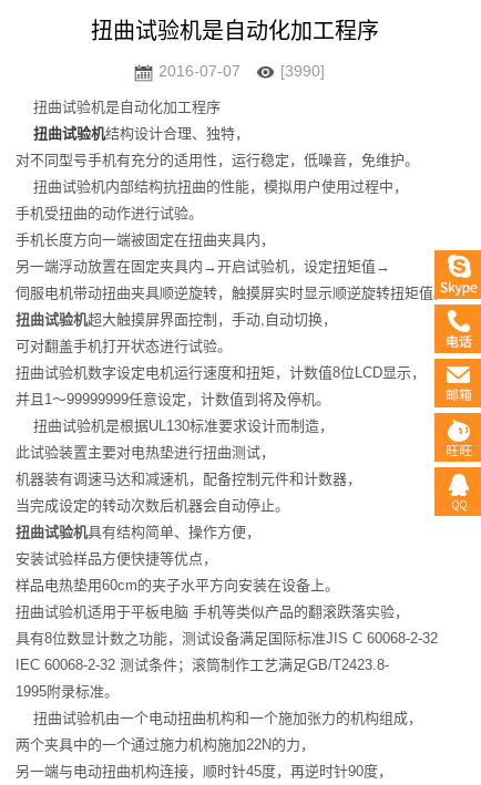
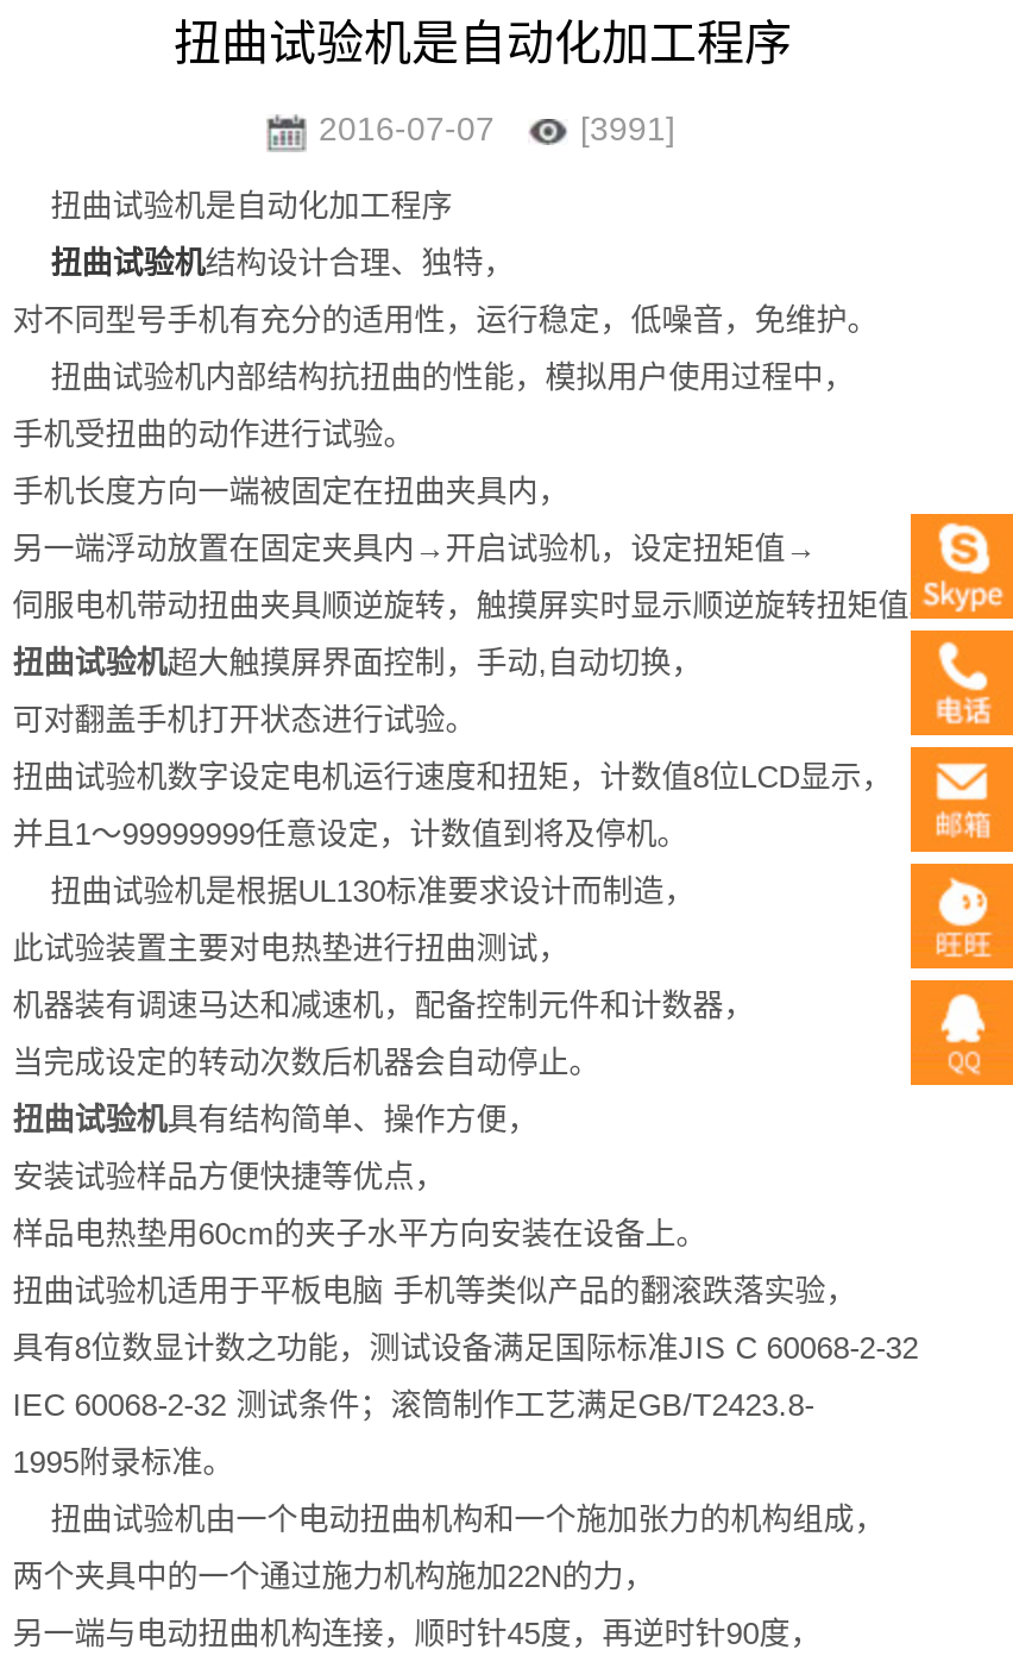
[280,62,325,80] [3990] -> [580,109,675,148] [3991]

